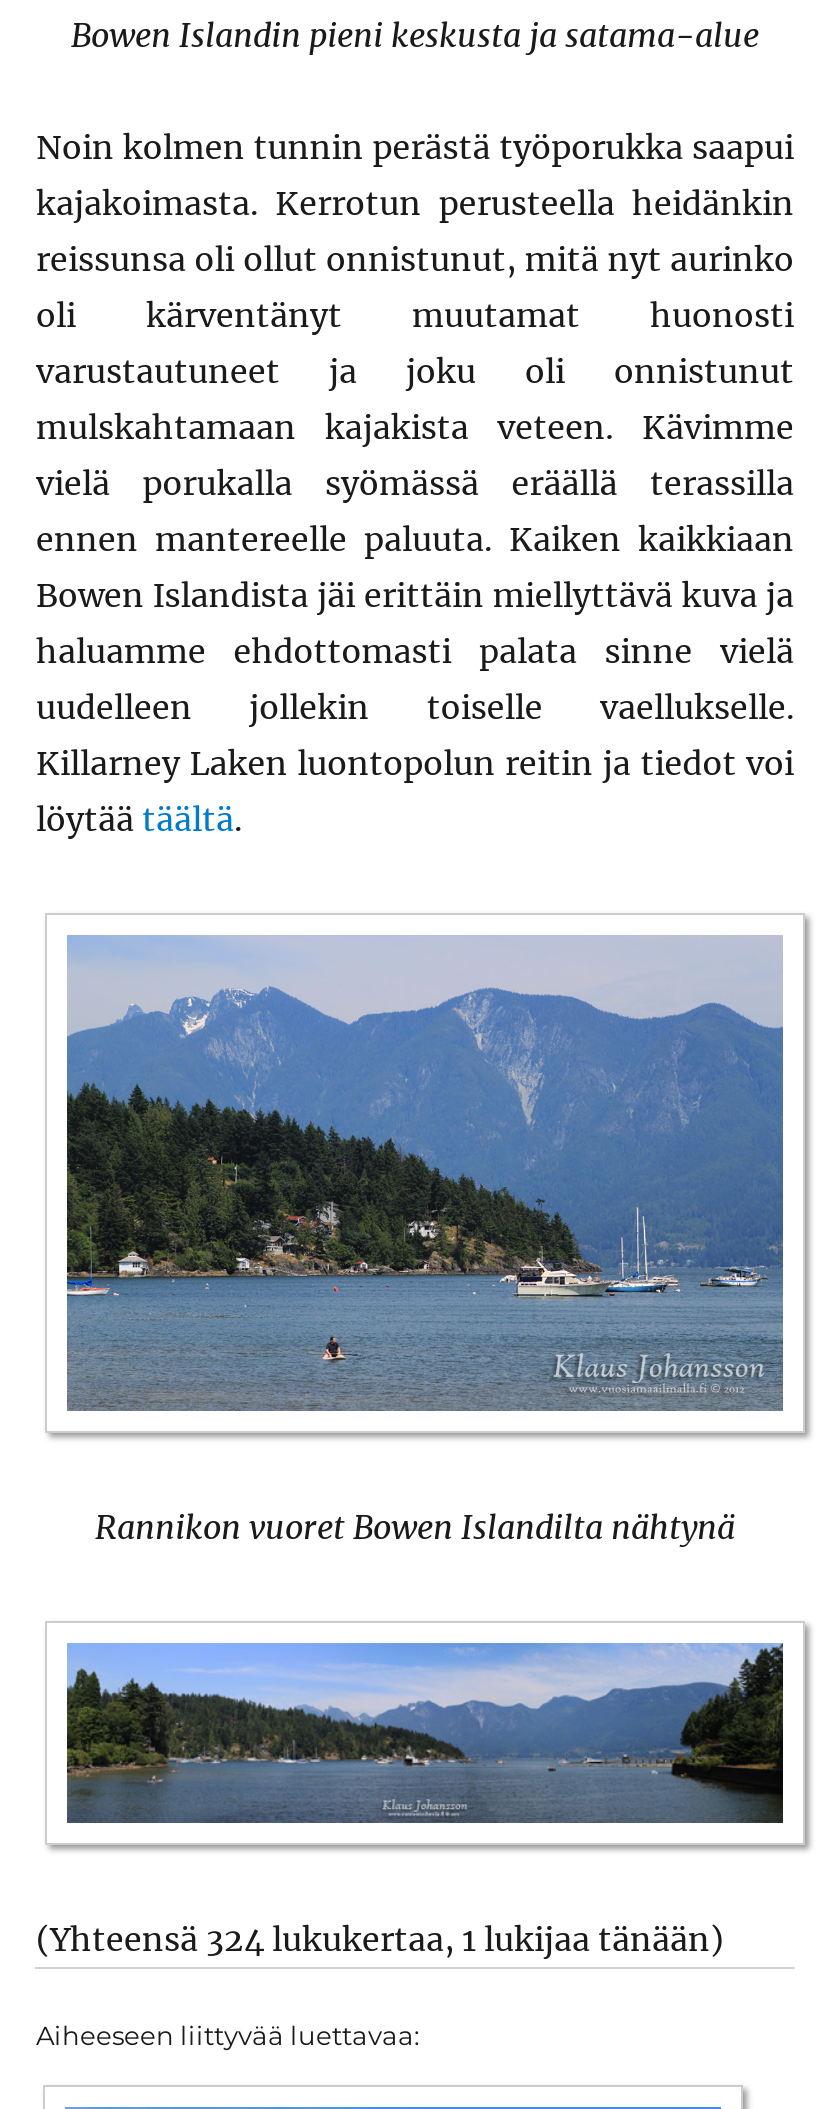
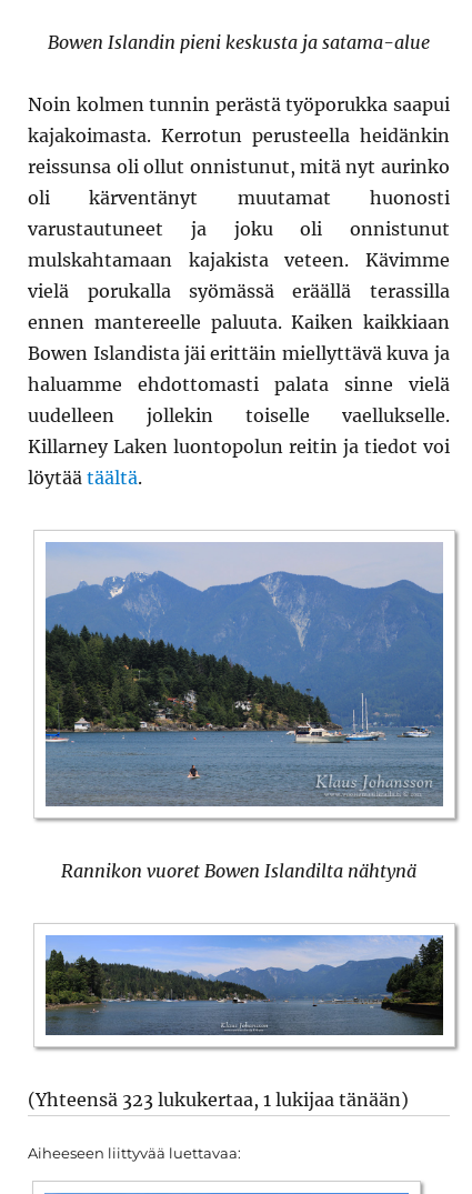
[36,1920,724,1960] (Yhteensä 324 lukukertaa, 1 lukijaa tänään) -> [28,1089,409,1111] (Yhteensä 323 lukukertaa, 1 lukijaa tänään)

